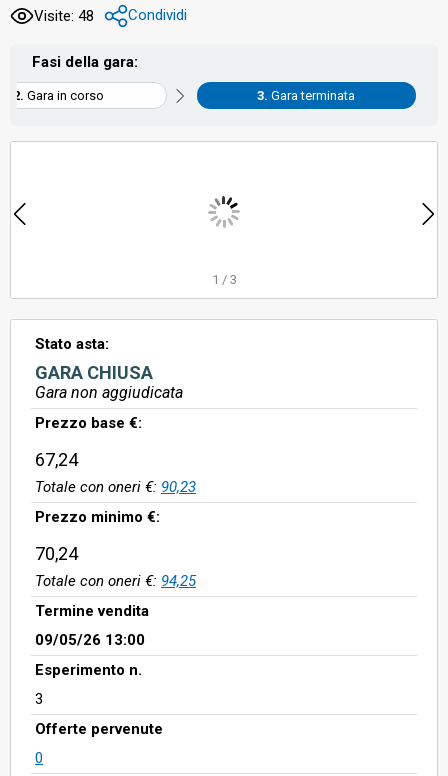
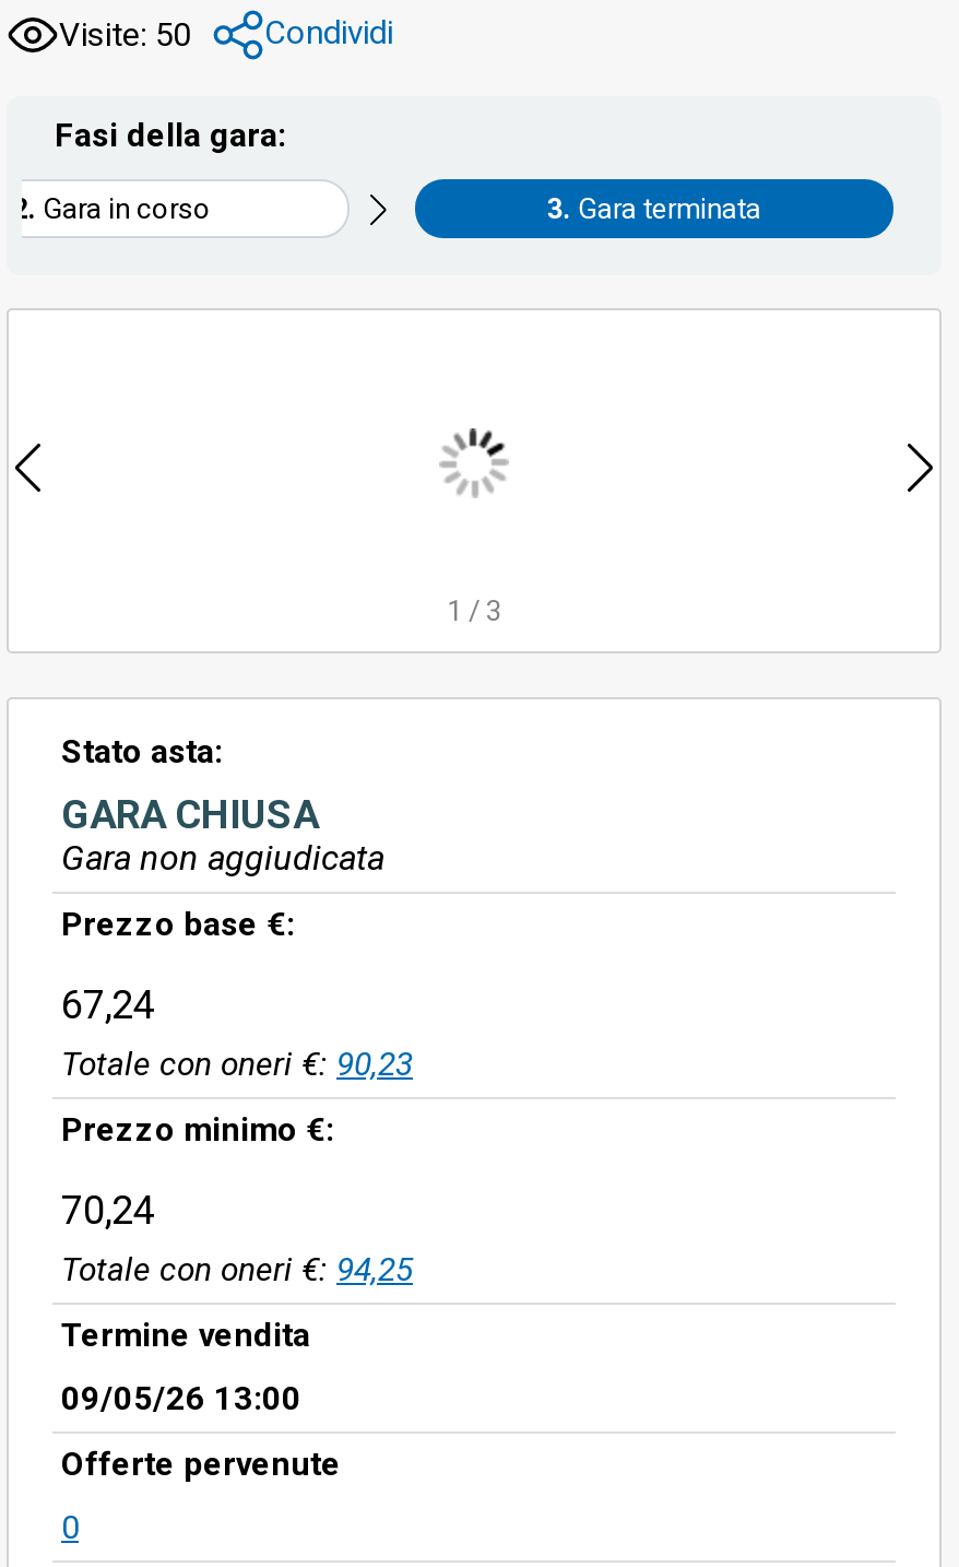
[34,6,187,24] Visite: 48 Condividi -> [59,13,393,54] Visite: 50 Condividi
[35,661,142,708] Esperimento n. | 3 -> none

